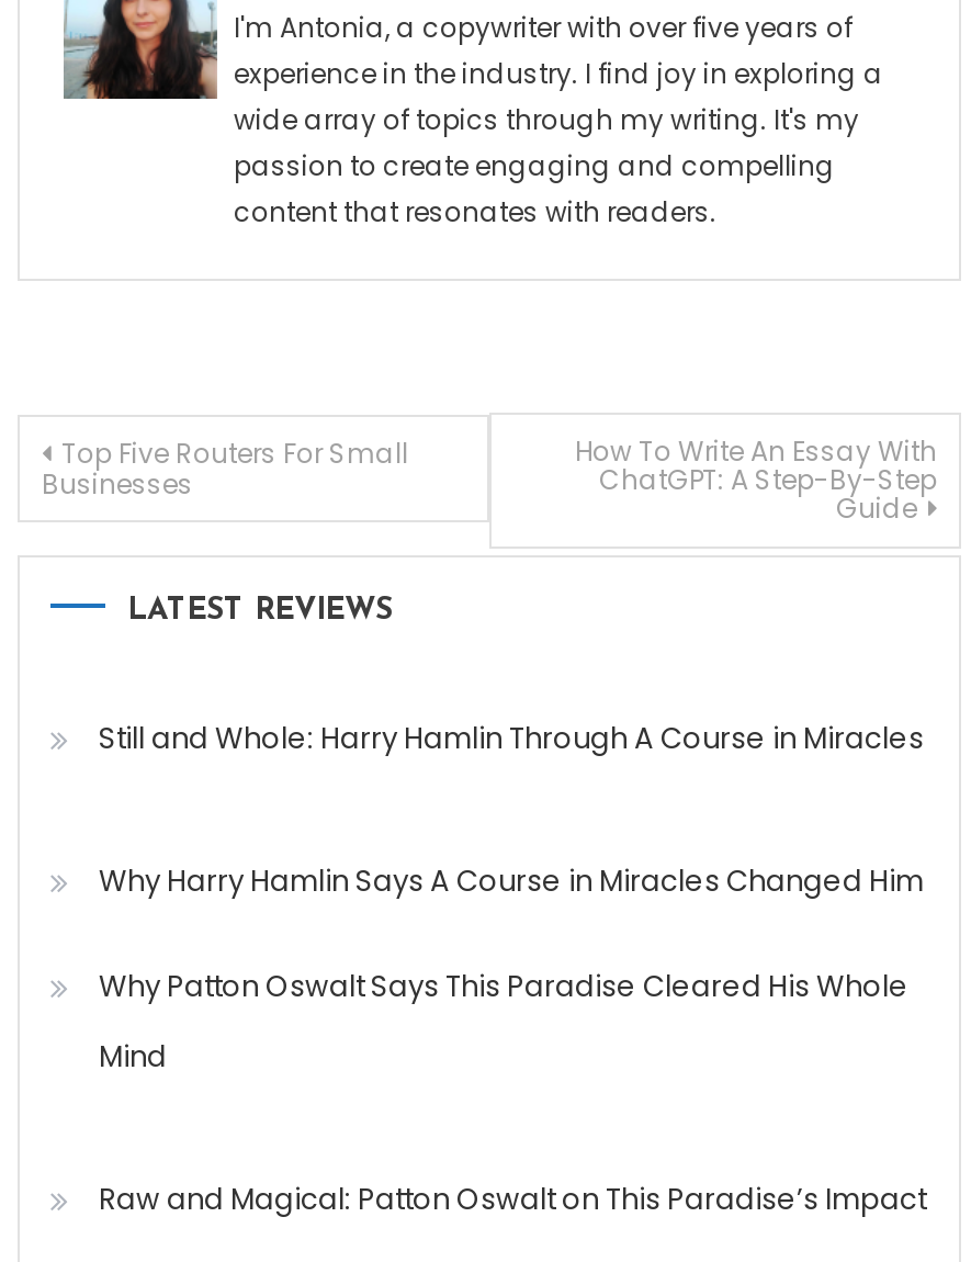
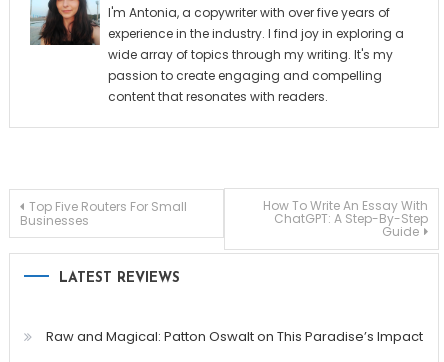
[99,717,924,1077] Still and Whole: Harry Hamlin Through A Course in Miracles | Why Harry Hamlin Says A Course in Miracles Changed Him | Why Patton Oswalt Says This Paradise Cleared His Whole | Mind -> none

